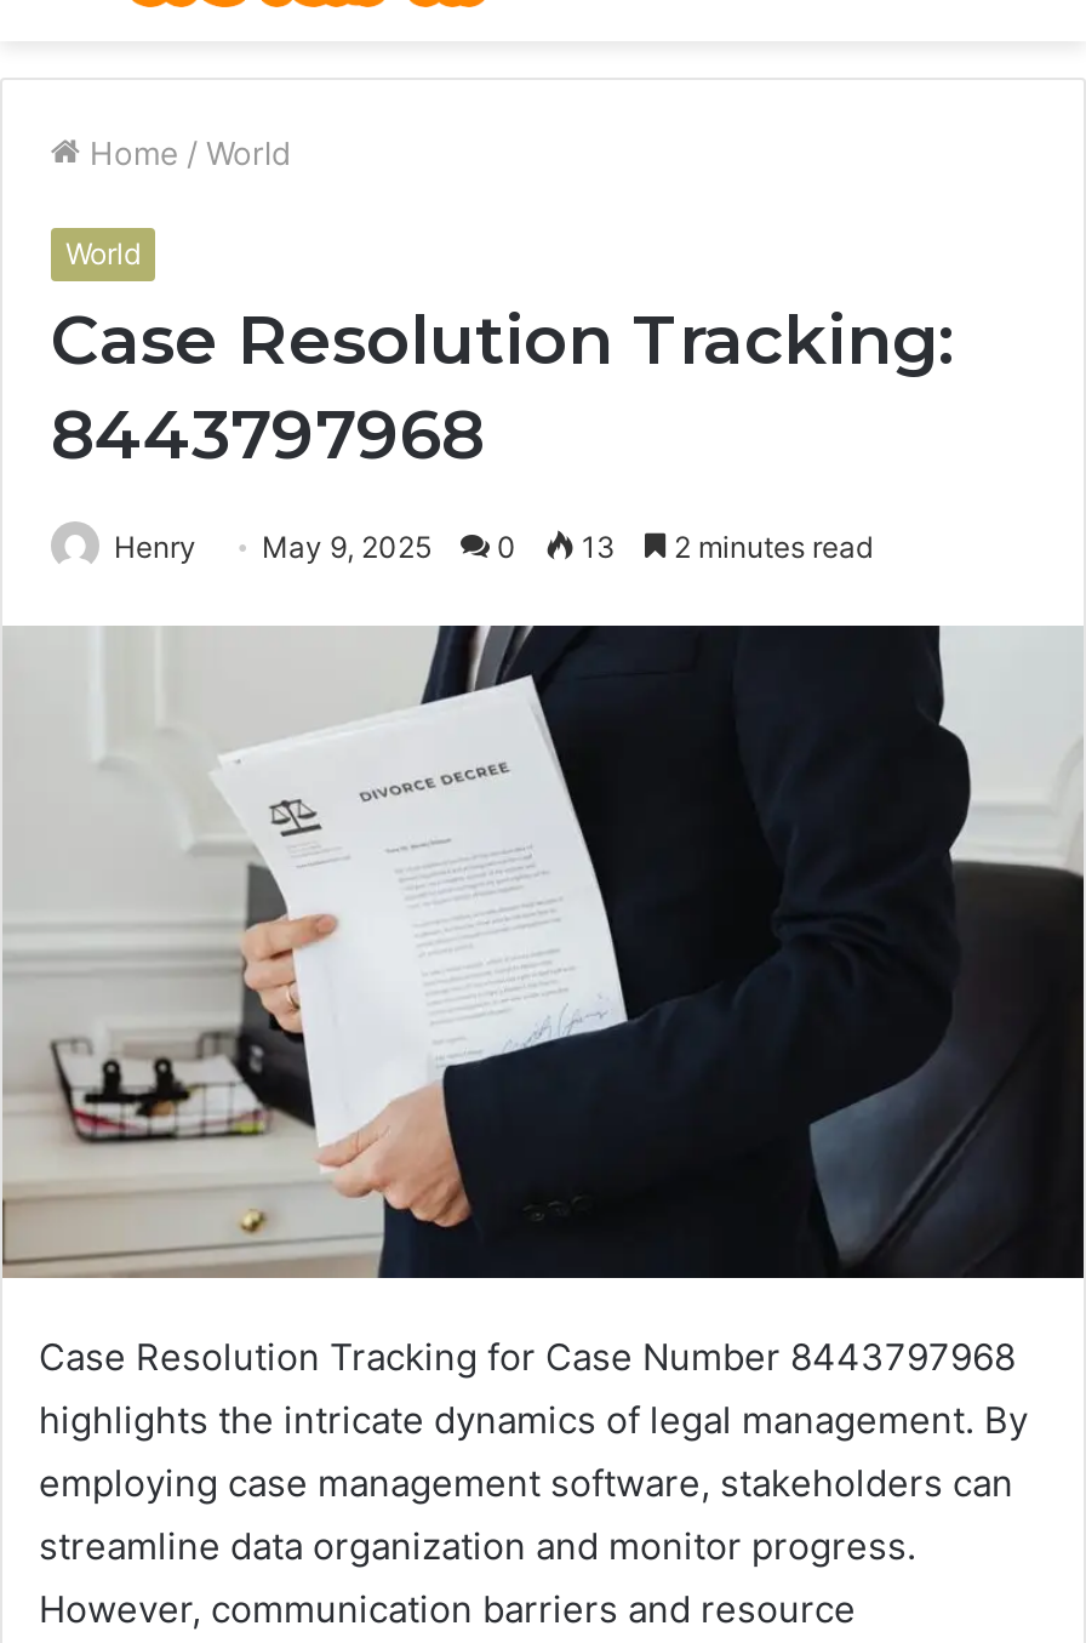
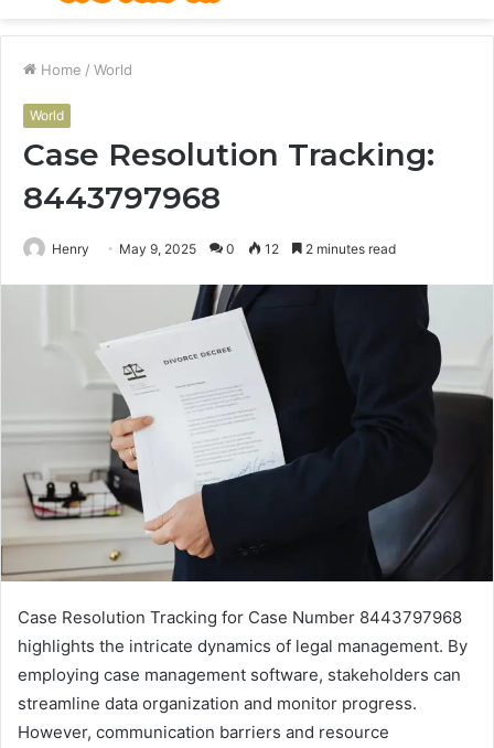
[114,529,873,566] Henry May 9, 2025 0 13 2 minutes read -> [52,241,396,257] Henry May 9, 2025 0 12 2 minutes read

